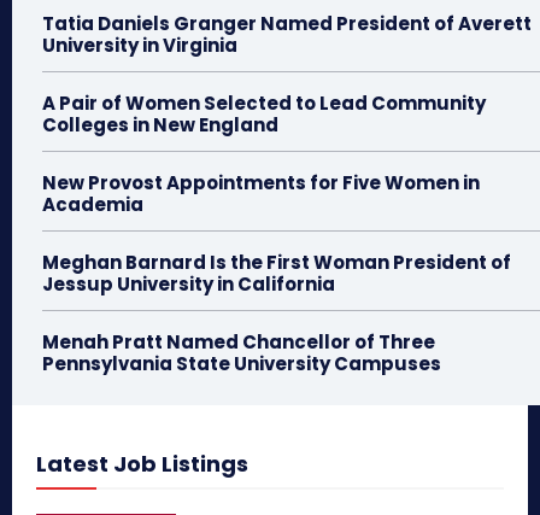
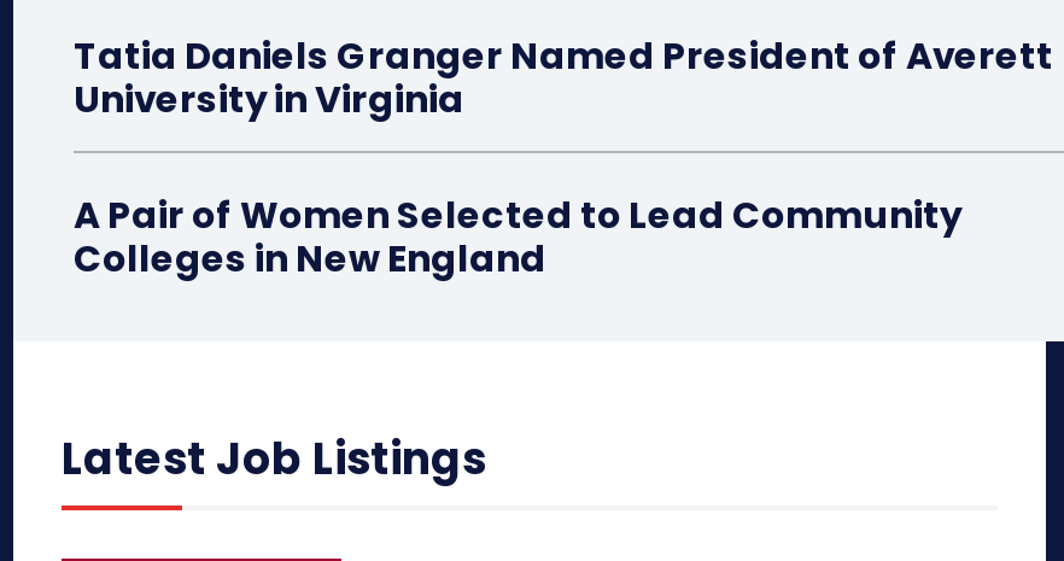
[42,171,511,377] New Provost Appointments for Five Women in | Academia | Meghan Barnard Is the First Woman President of | Jessup University in California | Menah Pratt Named Chancellor of Three | Pennsylvania State University Campuses -> none

